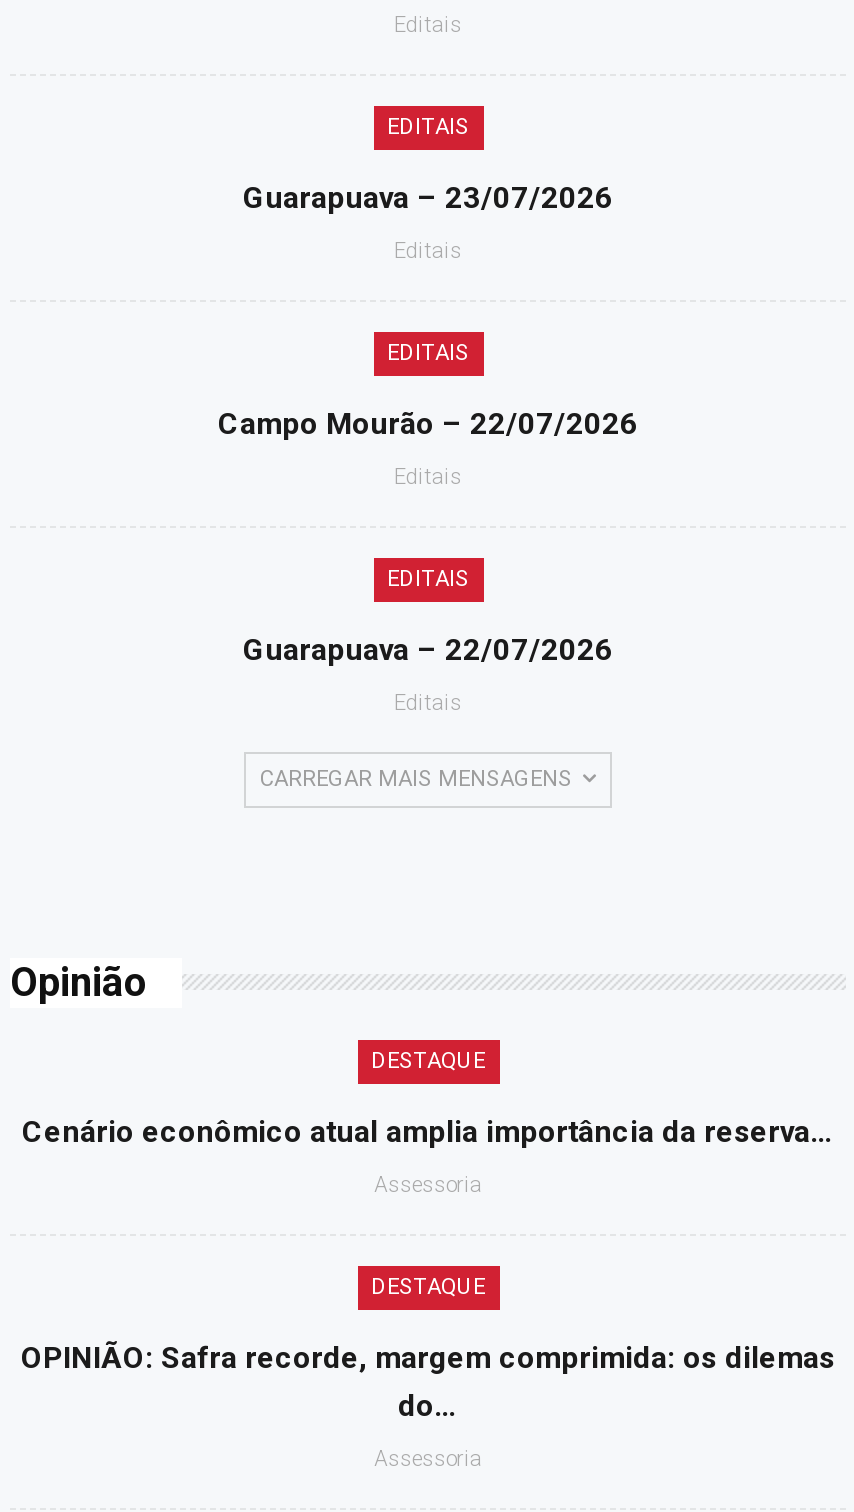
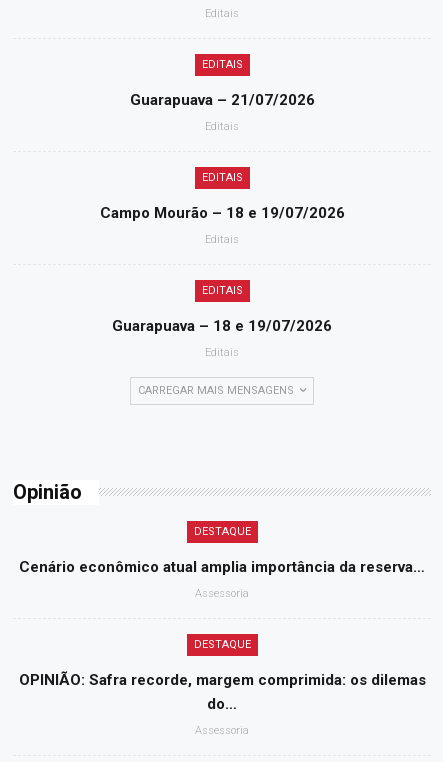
[243,180,613,216] Guarapuava – 23/07/2026 -> [129,91,314,109] Guarapuava – 21/07/2026
[218,406,638,442] Campo Mourão – 22/07/2026 -> [99,204,344,222] Campo Mourão – 18 e 19/07/2026
[243,632,613,668] Guarapuava – 22/07/2026 -> [112,317,332,335] Guarapuava – 18 e 19/07/2026

